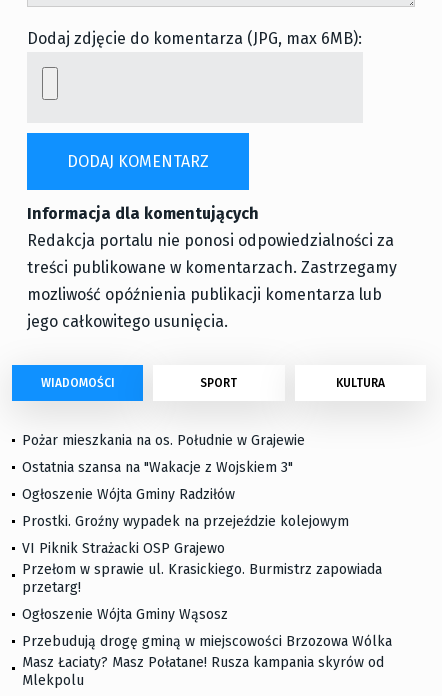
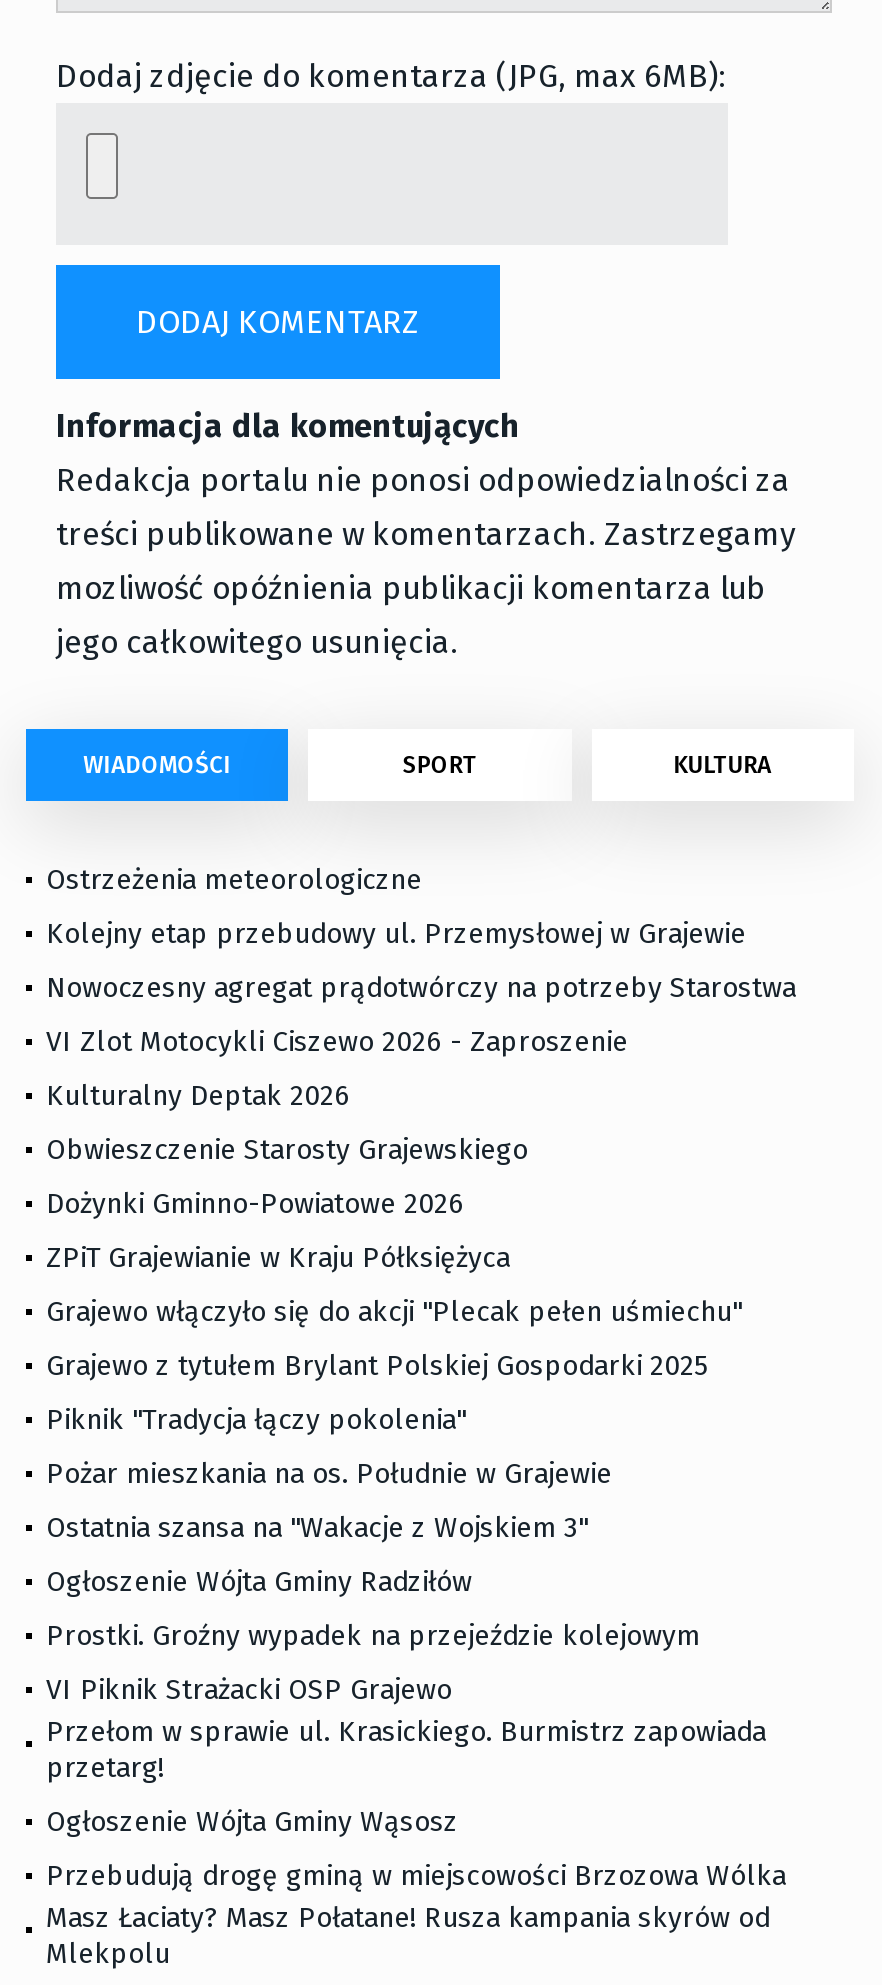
none -> [46,864,796,1438] Ostrzeżenia meteorologiczne | Kolejny etap przebudowy ul. Przemysłowej w Grajewie | Nowoczesny agregat prądotwórczy na potrzeby Starostwa | VI Zlot Motocykli Ciszewo 2026 - Zaproszenie | Kulturalny Deptak 2026 | Obwieszczenie Starosty Grajewskiego | Dożynki Gminno-Powiatowe 2026 | ZPiT Grajewianie w Kraju Półksiężyca | Grajewo włączyło się do akcji "Plecak pełen uśmiechu" | Grajewo z tytułem Brylant Polskiej Gospodarki 2025 | Piknik "Tradycja łączy pokolenia"

